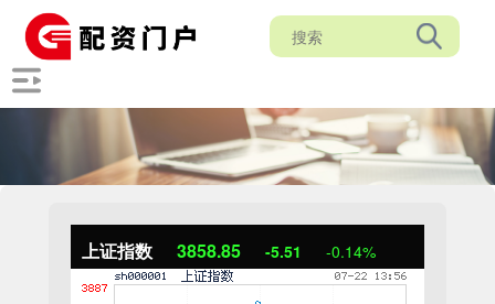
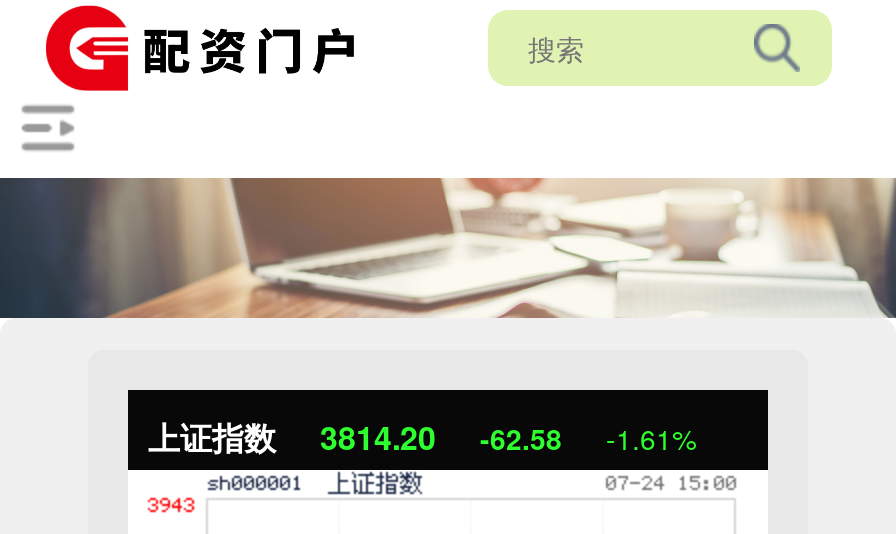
[177,238,241,263] 3858.85 -> [320,414,436,460] 3814.20
[265,240,302,262] -5.51 -> [480,418,562,458] -62.58
[326,240,376,262] -0.14% -> [606,418,696,458] -1.61%

